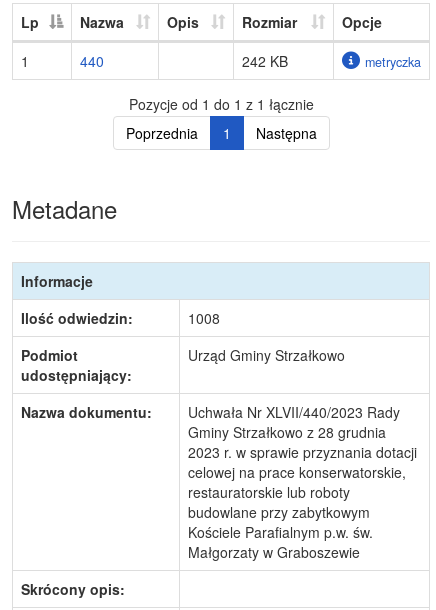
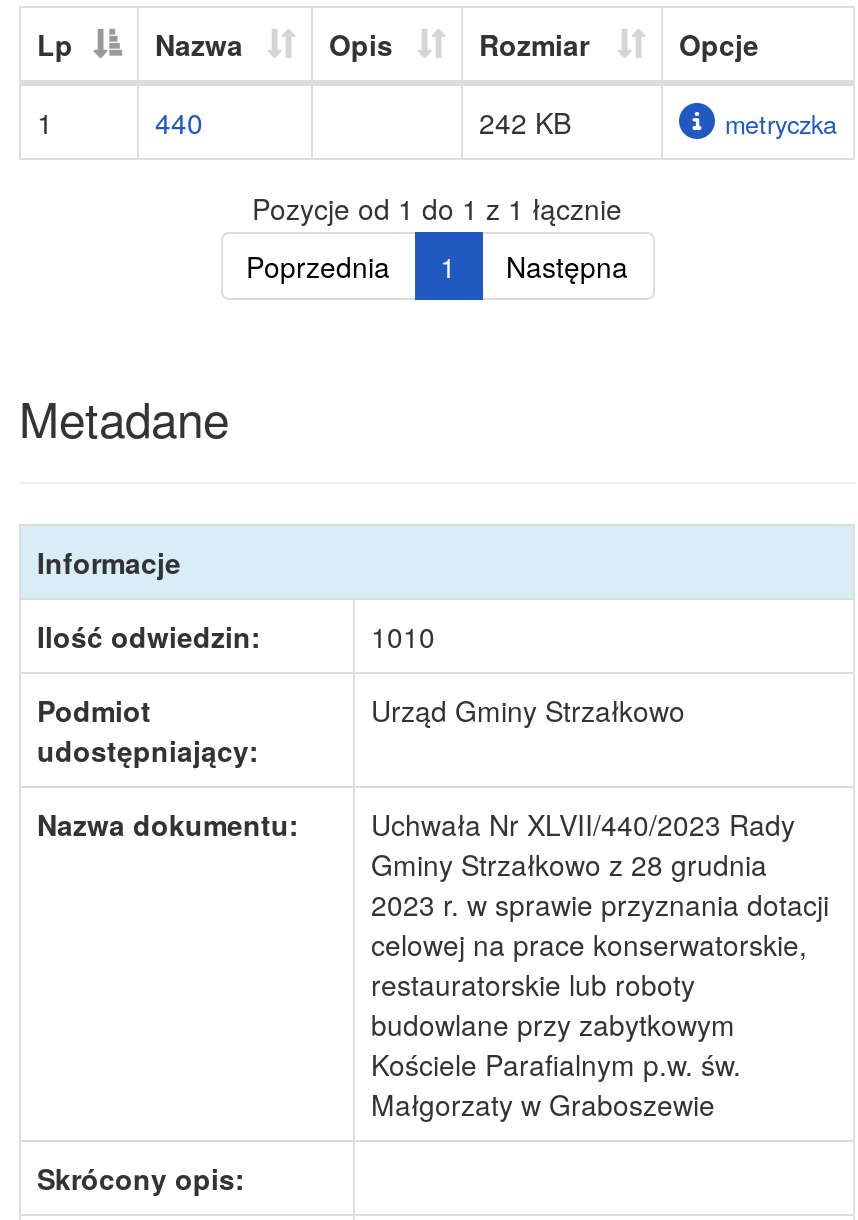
[188,308,220,328] 1008 -> [371,616,435,656] 1010

